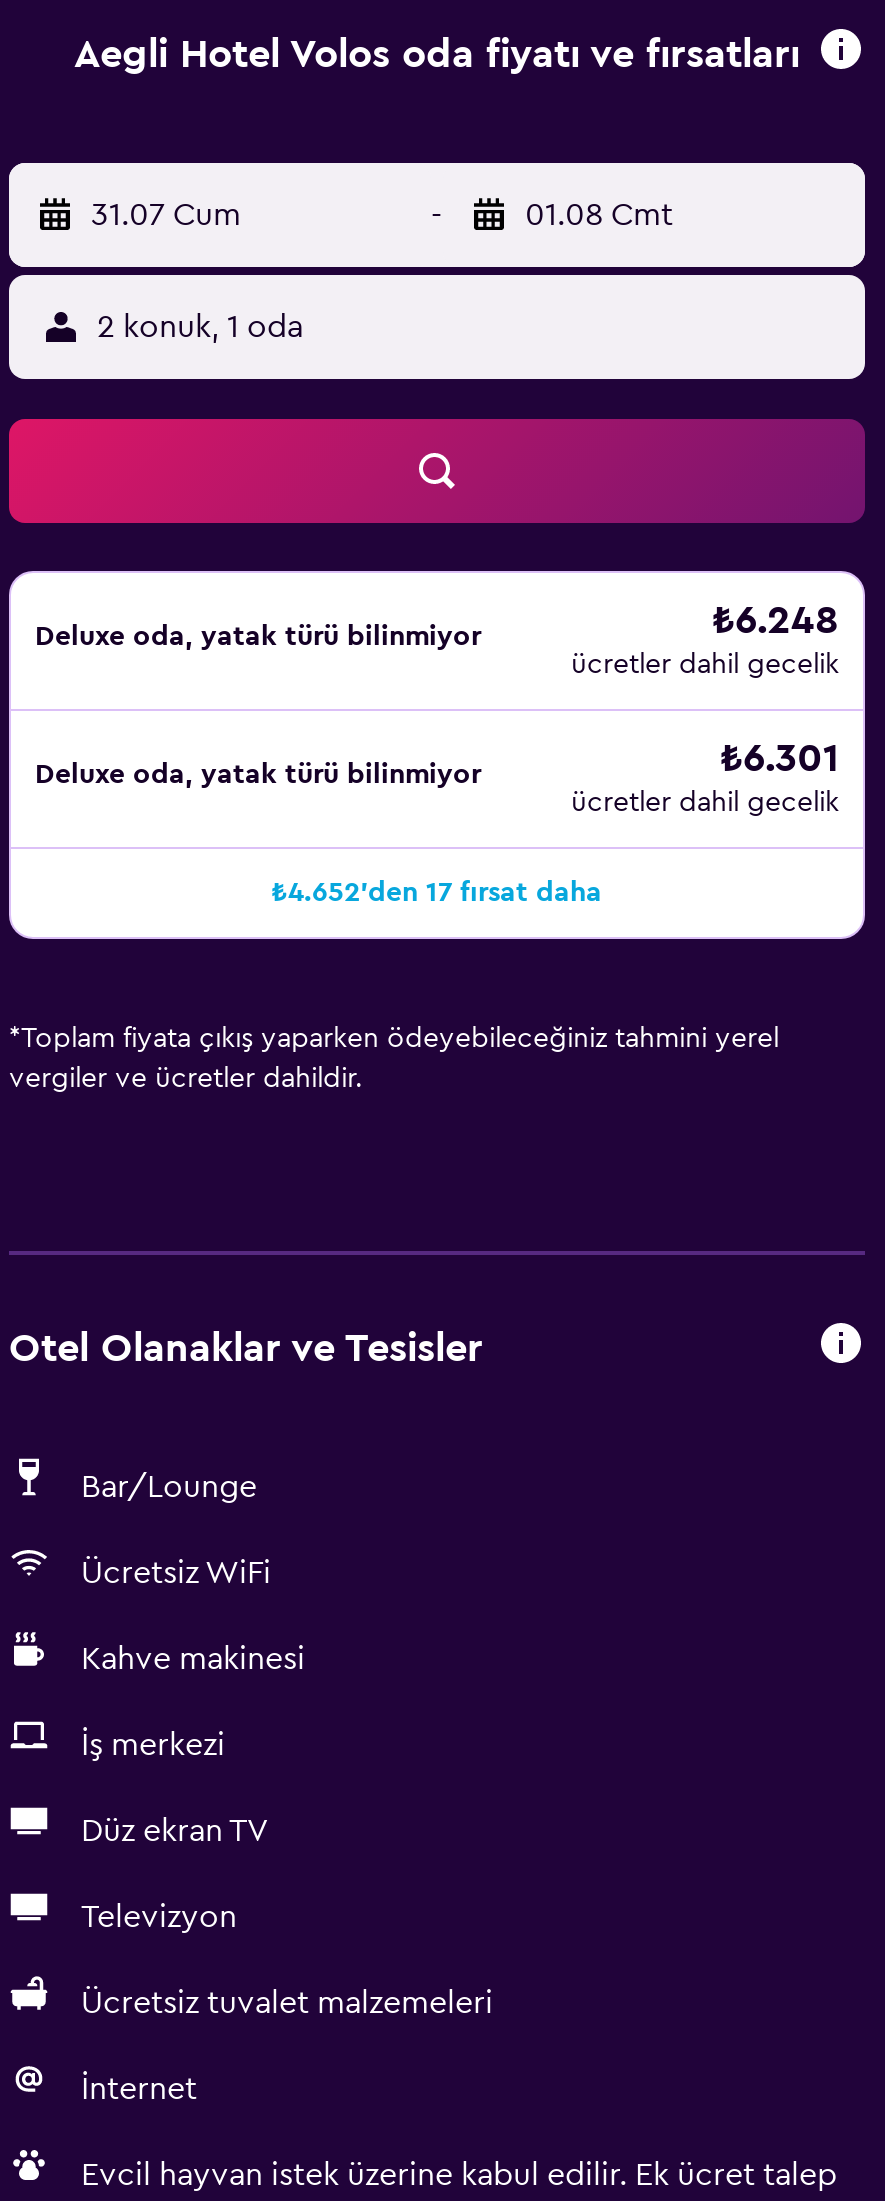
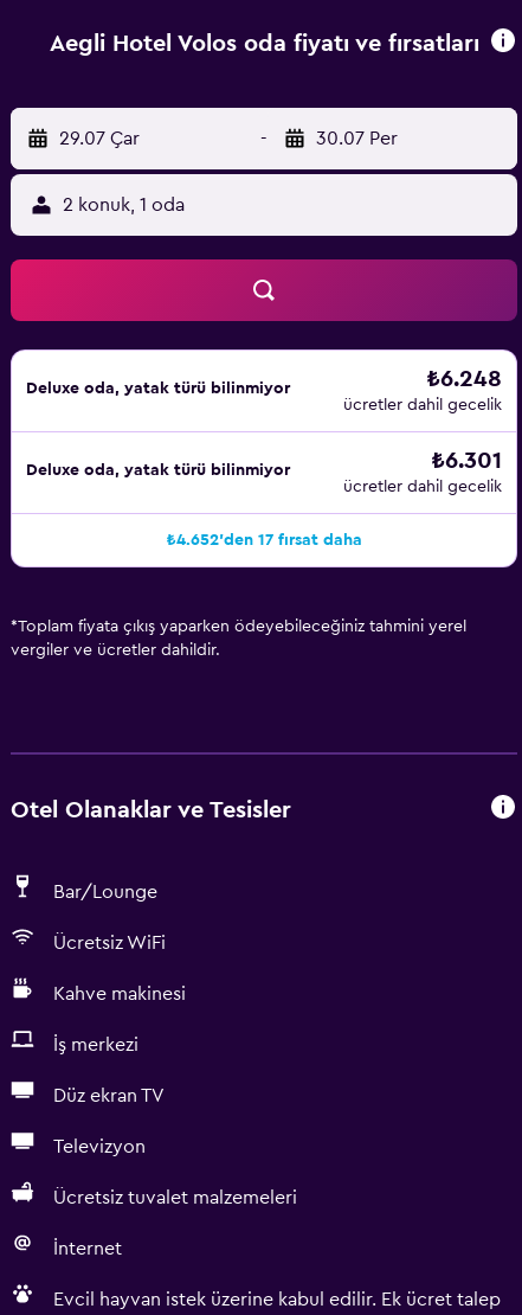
[91,199,241,231] 31.07 Cum -> [59,129,140,148] 29.07 Çar
[525,199,673,231] 01.08 Cmt -> [316,129,398,148] 30.07 Per

